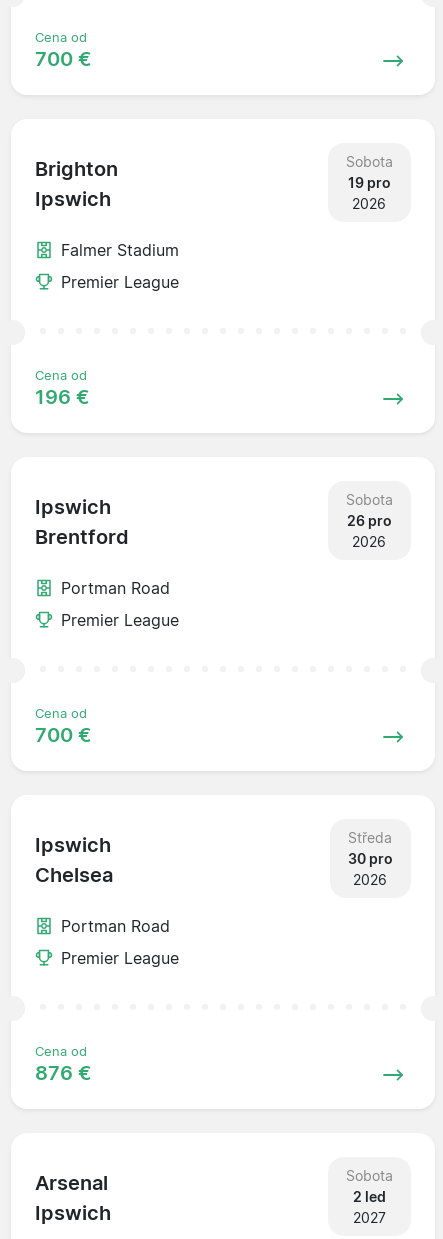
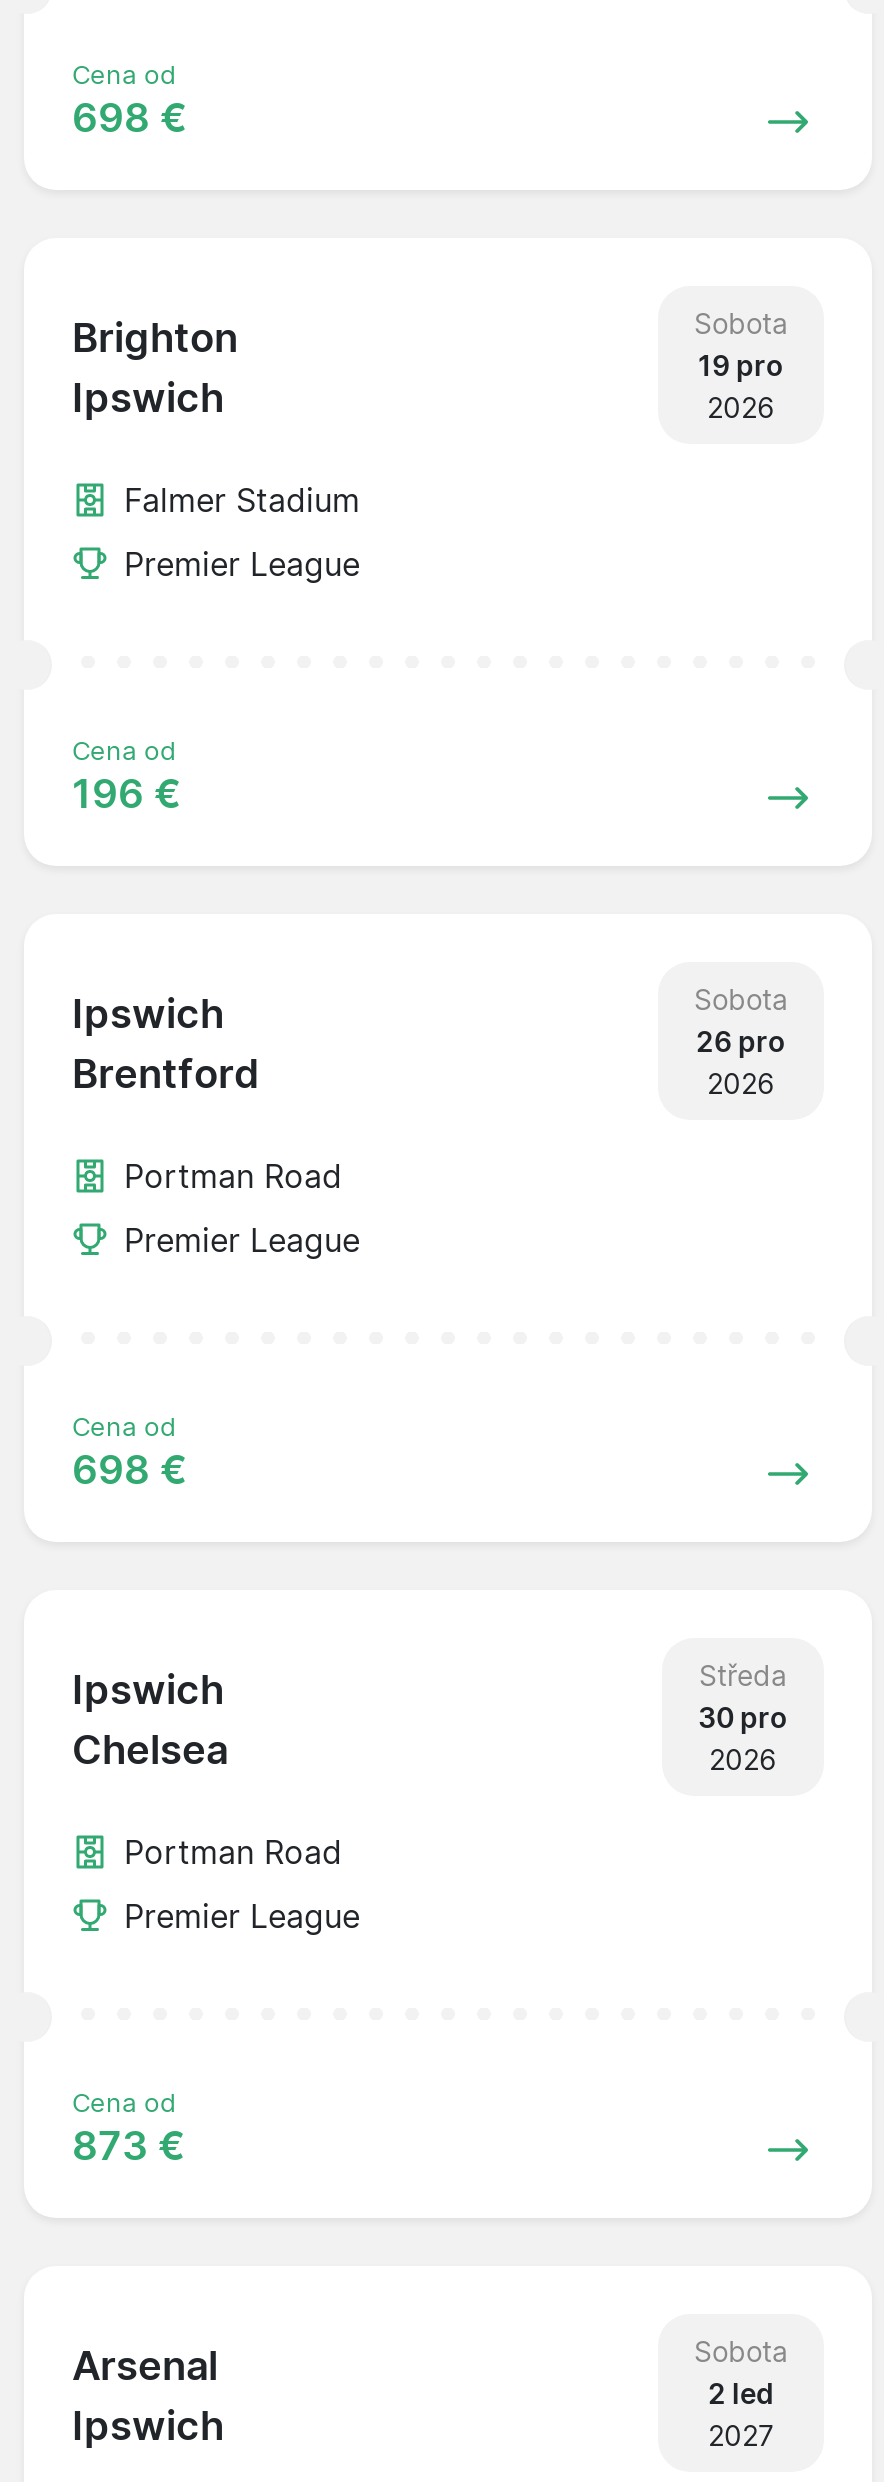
[35,47,92,71] 700 € -> [72,93,188,141] 698 €
[35,723,92,747] 700 € -> [72,1445,188,1493] 698 €
[35,1061,92,1085] 876 € -> [72,2121,186,2169] 873 €

